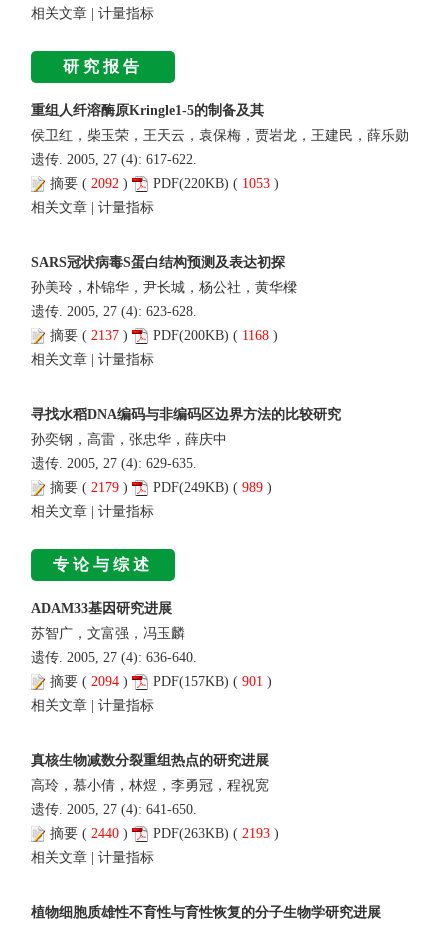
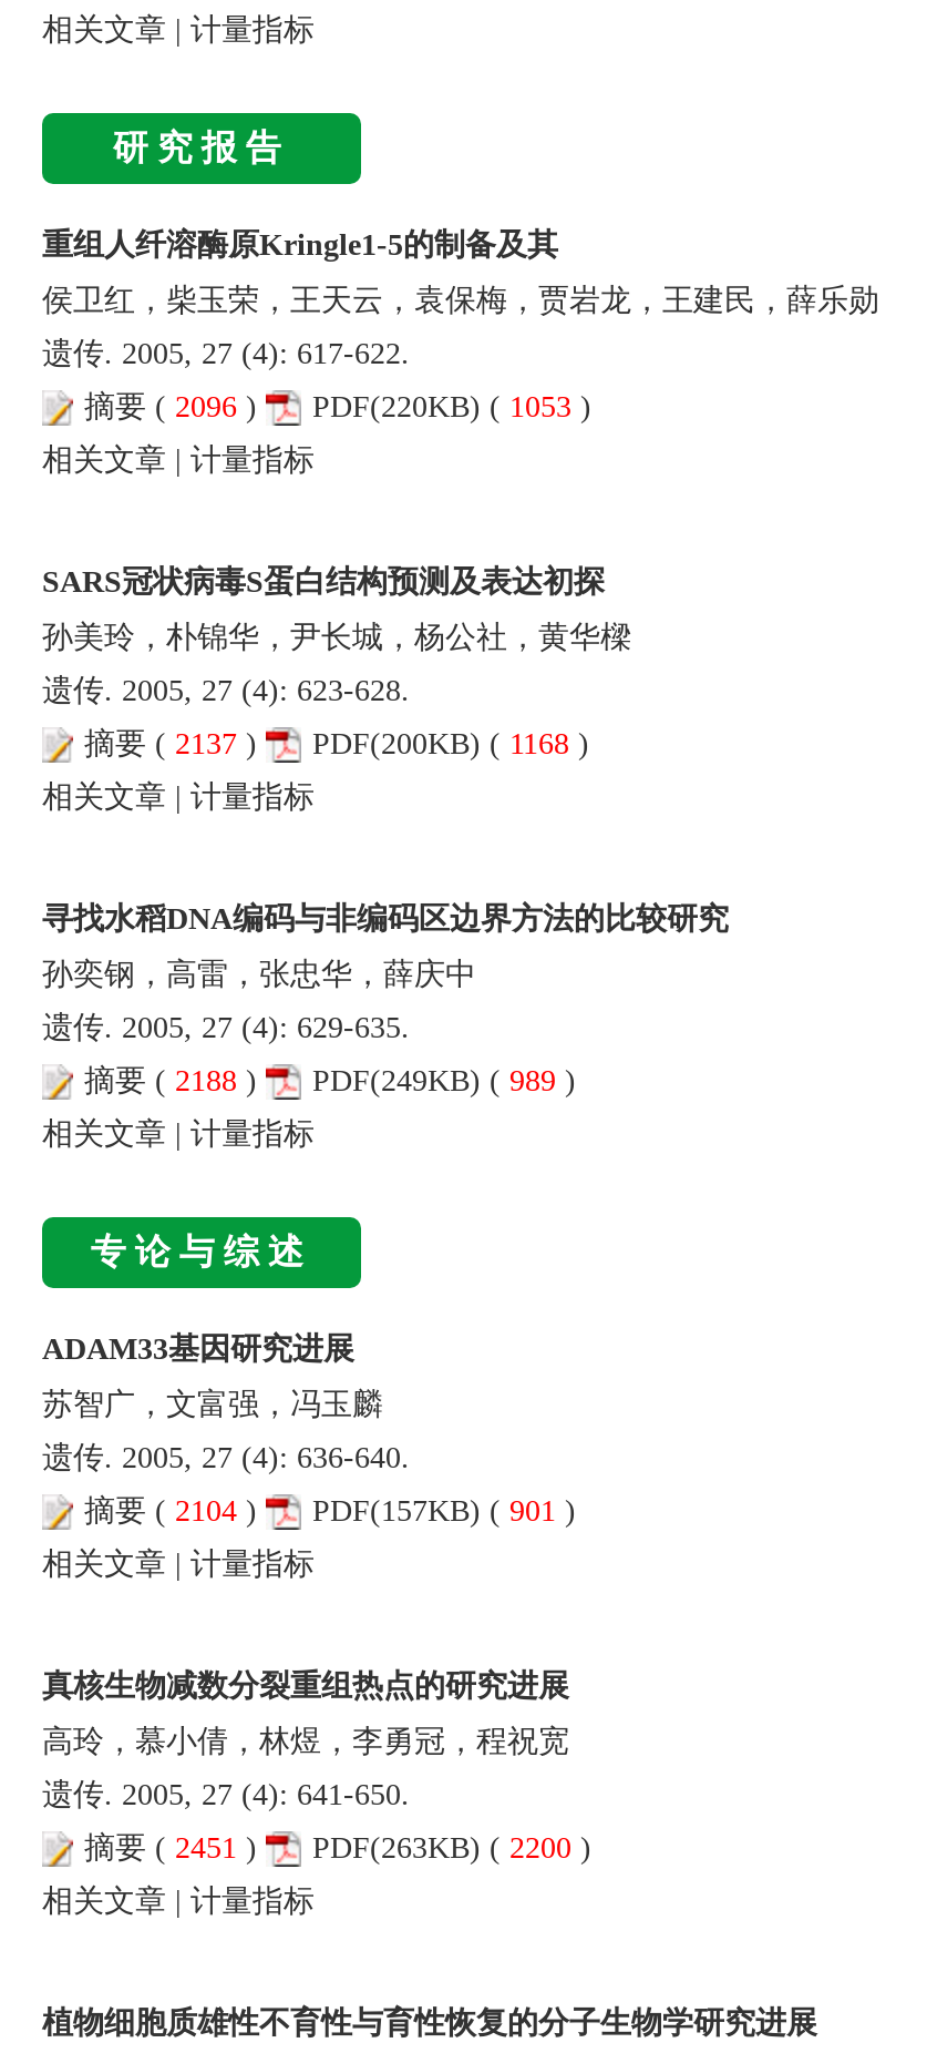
[50,176,279,191] 摘要(2092) PDF(220KB) (1053) -> [84,390,591,423] 摘要(2096) PDF(220KB) (1053)
[50,480,272,495] 摘要(2179) PDF(249KB) (989) -> [84,1064,576,1097] 摘要(2188) PDF(249KB) (989)
[50,674,272,689] 摘要(2094) PDF(157KB) (901) -> [84,1494,576,1527] 摘要(2104) PDF(157KB) (901)
[50,826,132,841] 摘要(2440) -> [84,1831,266,1864] 摘要(2451)
[153,826,279,841] PDF(263KB) (2193) -> [312,1831,591,1864] PDF(263KB) (2200)

